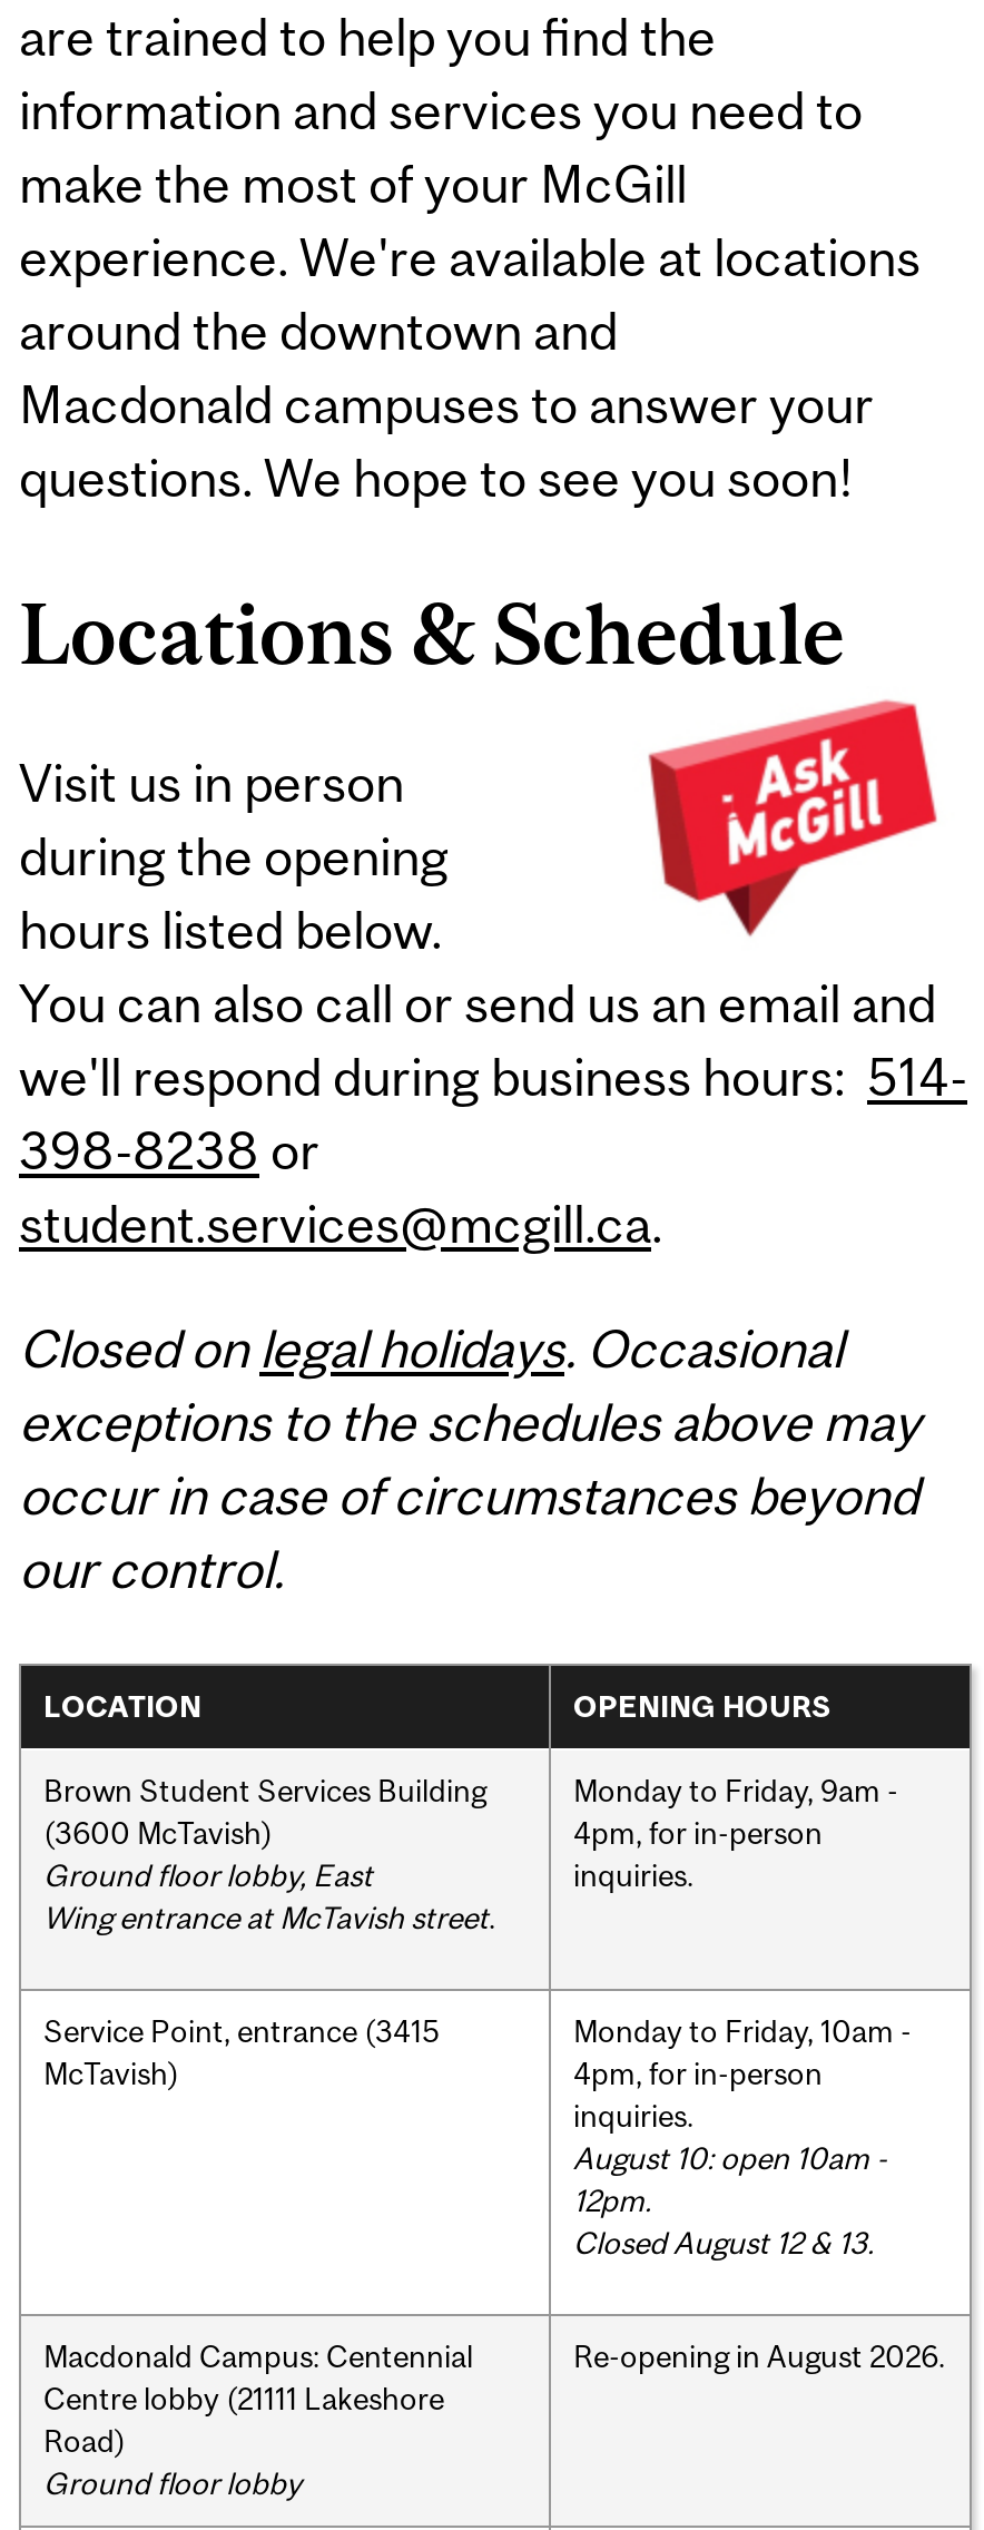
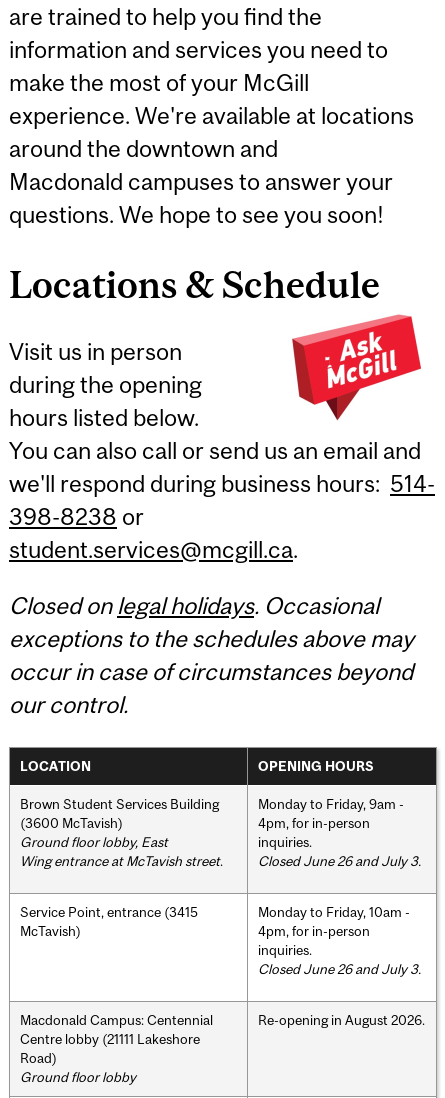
none -> [258,853,421,869] Closed June 26 and July 3.
[573,2139,887,2260] August 10: open 10am - | 12pm. | Closed August 12 & 13. -> [258,961,421,977] Closed June 26 and July 3.

